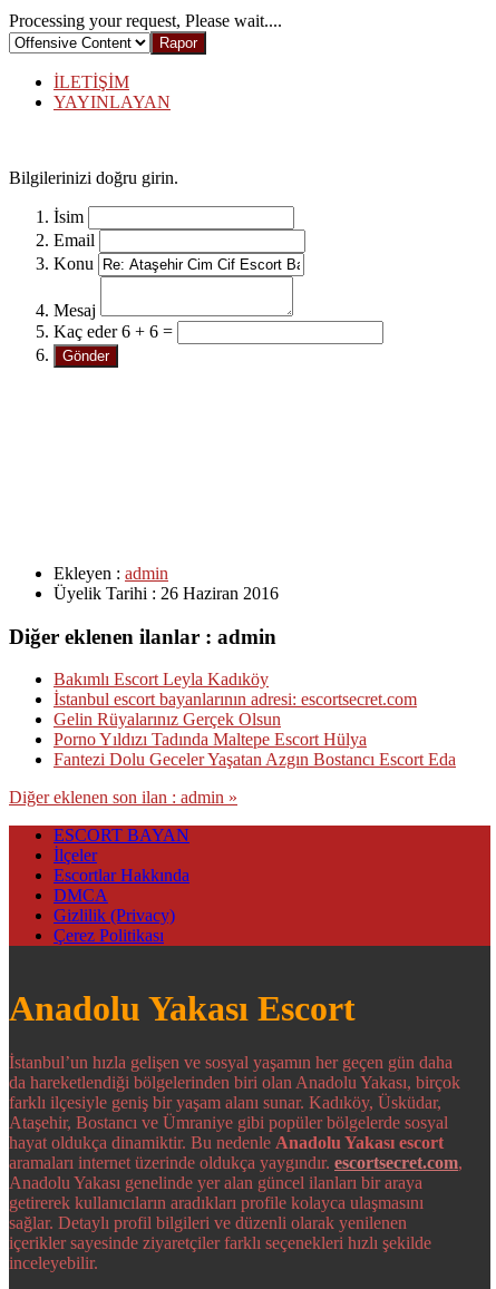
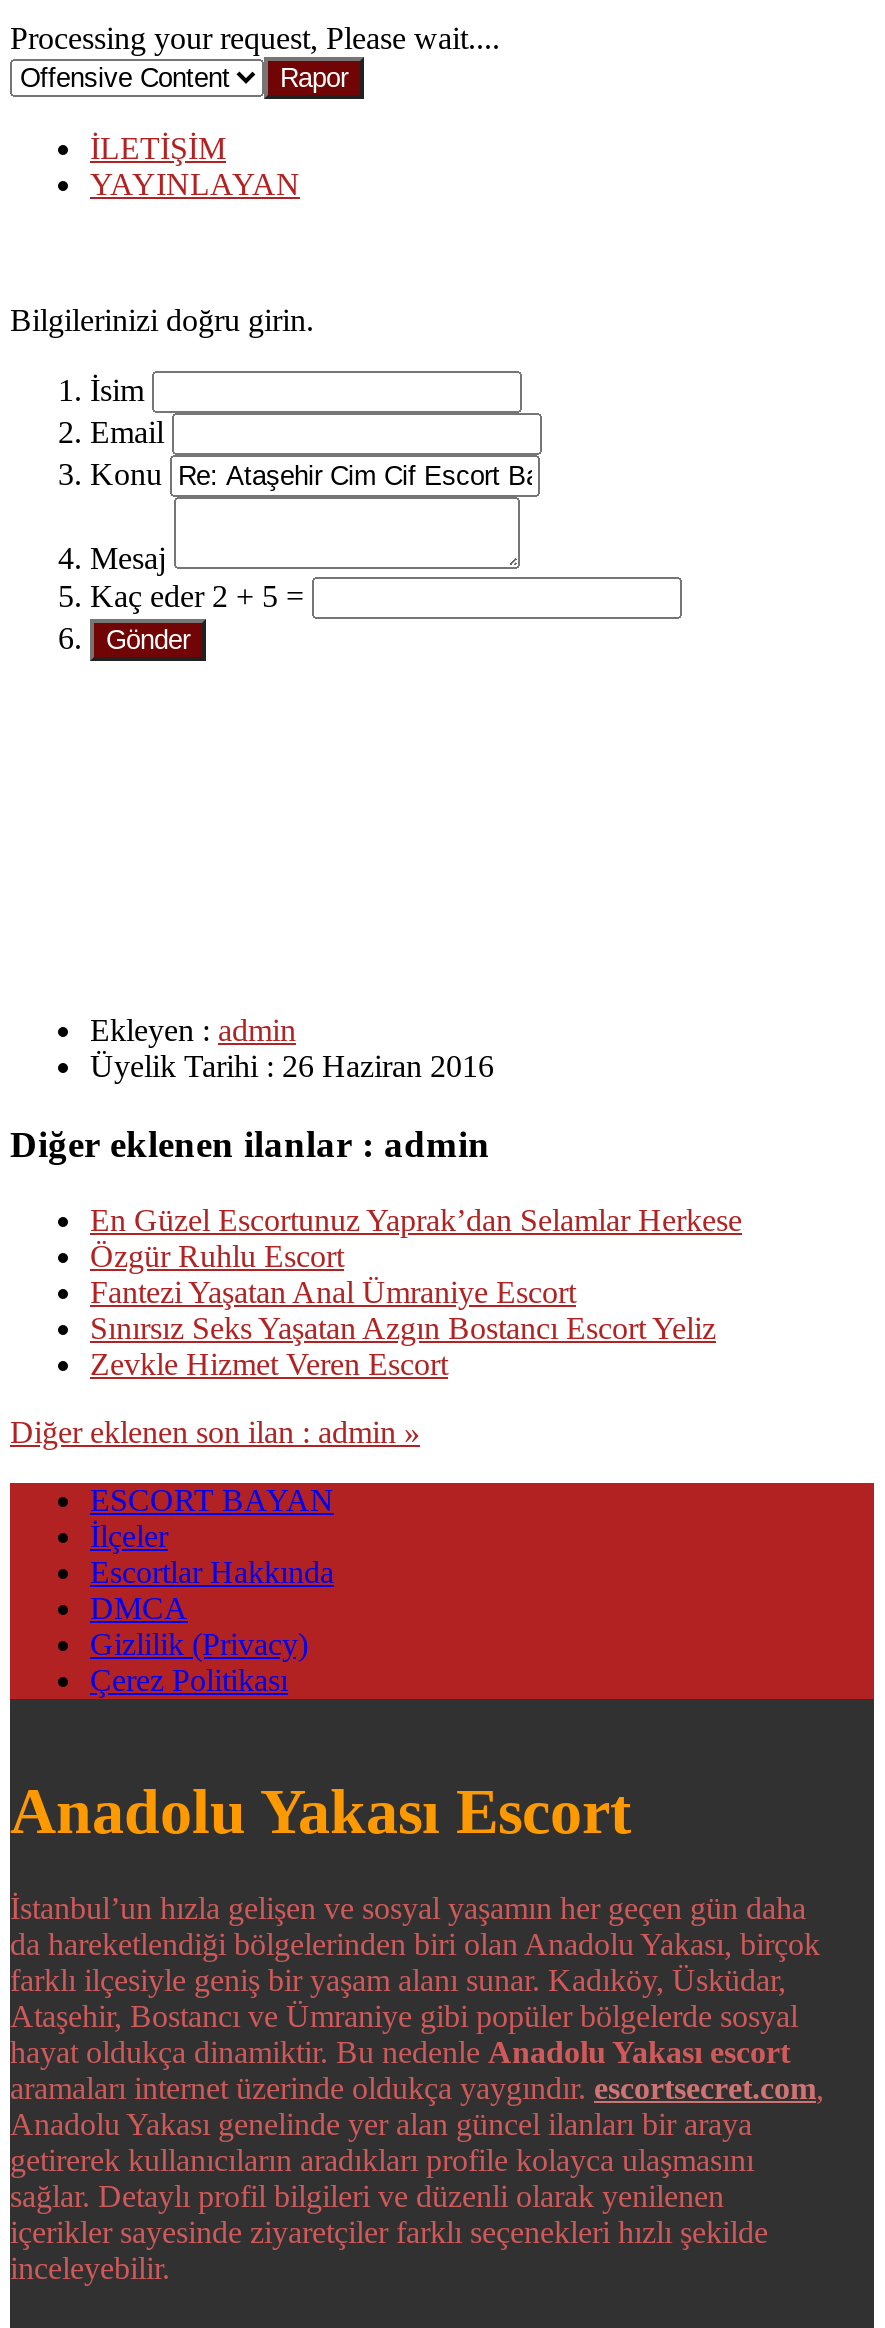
[54,322,173,341] Kaç eder 6 + 6 = -> [90,579,304,613] Kaç eder 2 + 5 =
[54,670,456,769] Bakımlı Escort Leyla Kadıköy | İstanbul escort bayanlarının adresi: escortsecret.com | Gelin Rüyalarınız Gerçek Olsun | Porno Yıldızı Tadında Maltepe Escort Hülya | Fantezi Dolu Geceler Yaşatan Azgın Bostancı Escort Eda -> [90,1204,742,1382] En Güzel Escortunuz Yaprak’dan Selamlar Herkese | Özgür Ruhlu Escort | Fantezi Yaşatan Anal Ümraniye Escort | Sınırsız Seks Yaşatan Azgın Bostancı Escort Yeliz | Zevkle Hizmet Veren Escort

